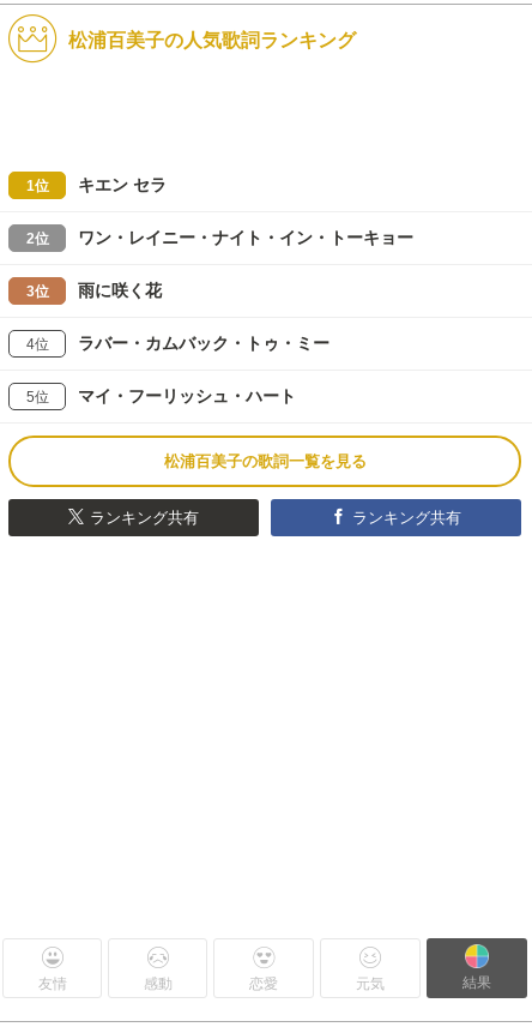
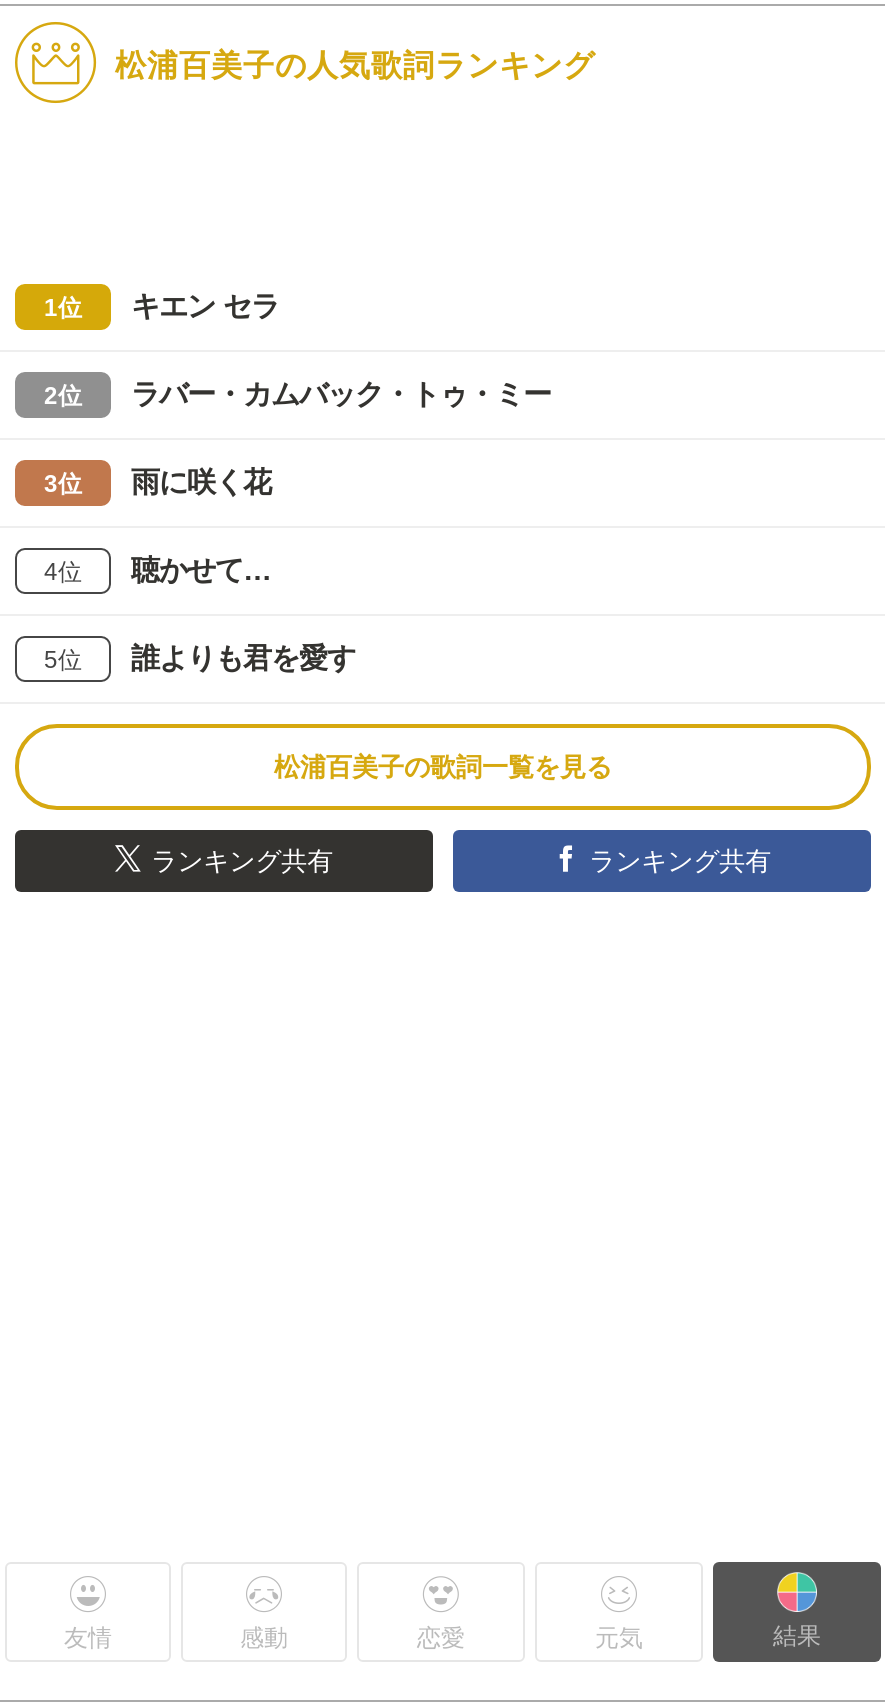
[78,227,413,247] ワン・レイニー・ナイト・イン・トーキョー -> none
none -> [131,553,271,585] 聴かせて…
moved [78,333,330,352] -> [131,377,551,409]: ラバー・カムバック・トゥ・ミー
[78,386,296,405] マイ・フーリッシュ・ハート -> [131,641,355,673] 誰よりも君を愛す

